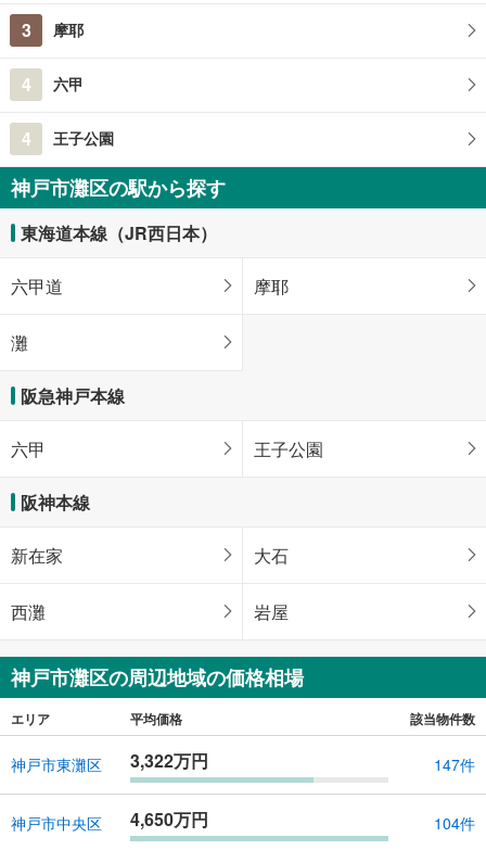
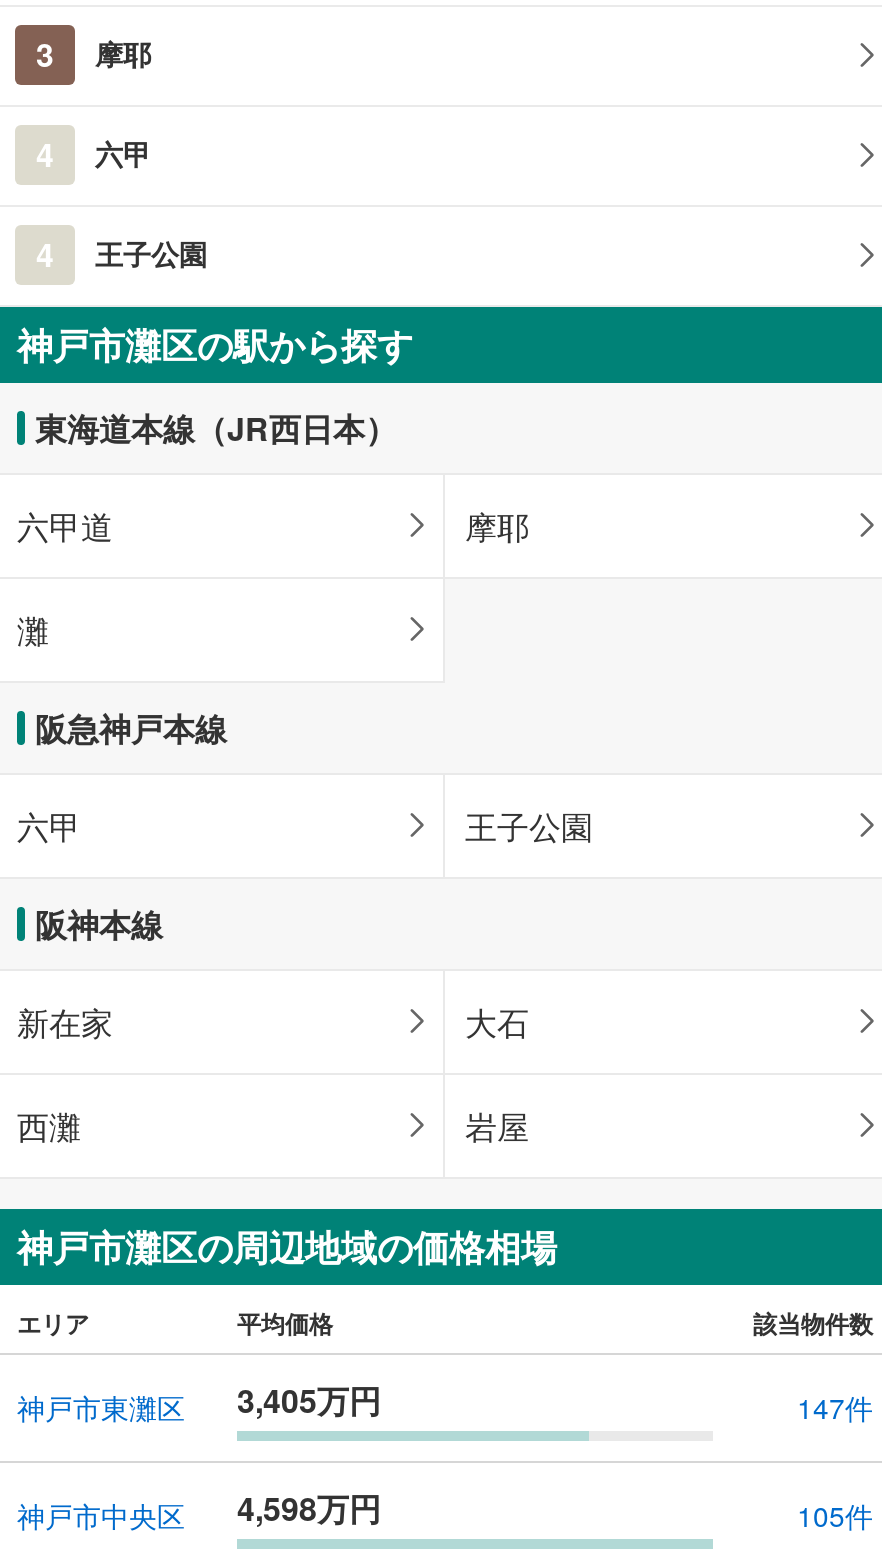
[11,748,208,775] 神戸市東灘区 3,322万円 -> [17,1377,381,1428] 神戸市東灘区 3,405万円
[11,806,208,834] 神戸市中央区 4,650万円 -> [17,1485,381,1536] 神戸市中央区 4,598万円
[434,812,475,834] 104件 -> [797,1496,873,1536] 105件

